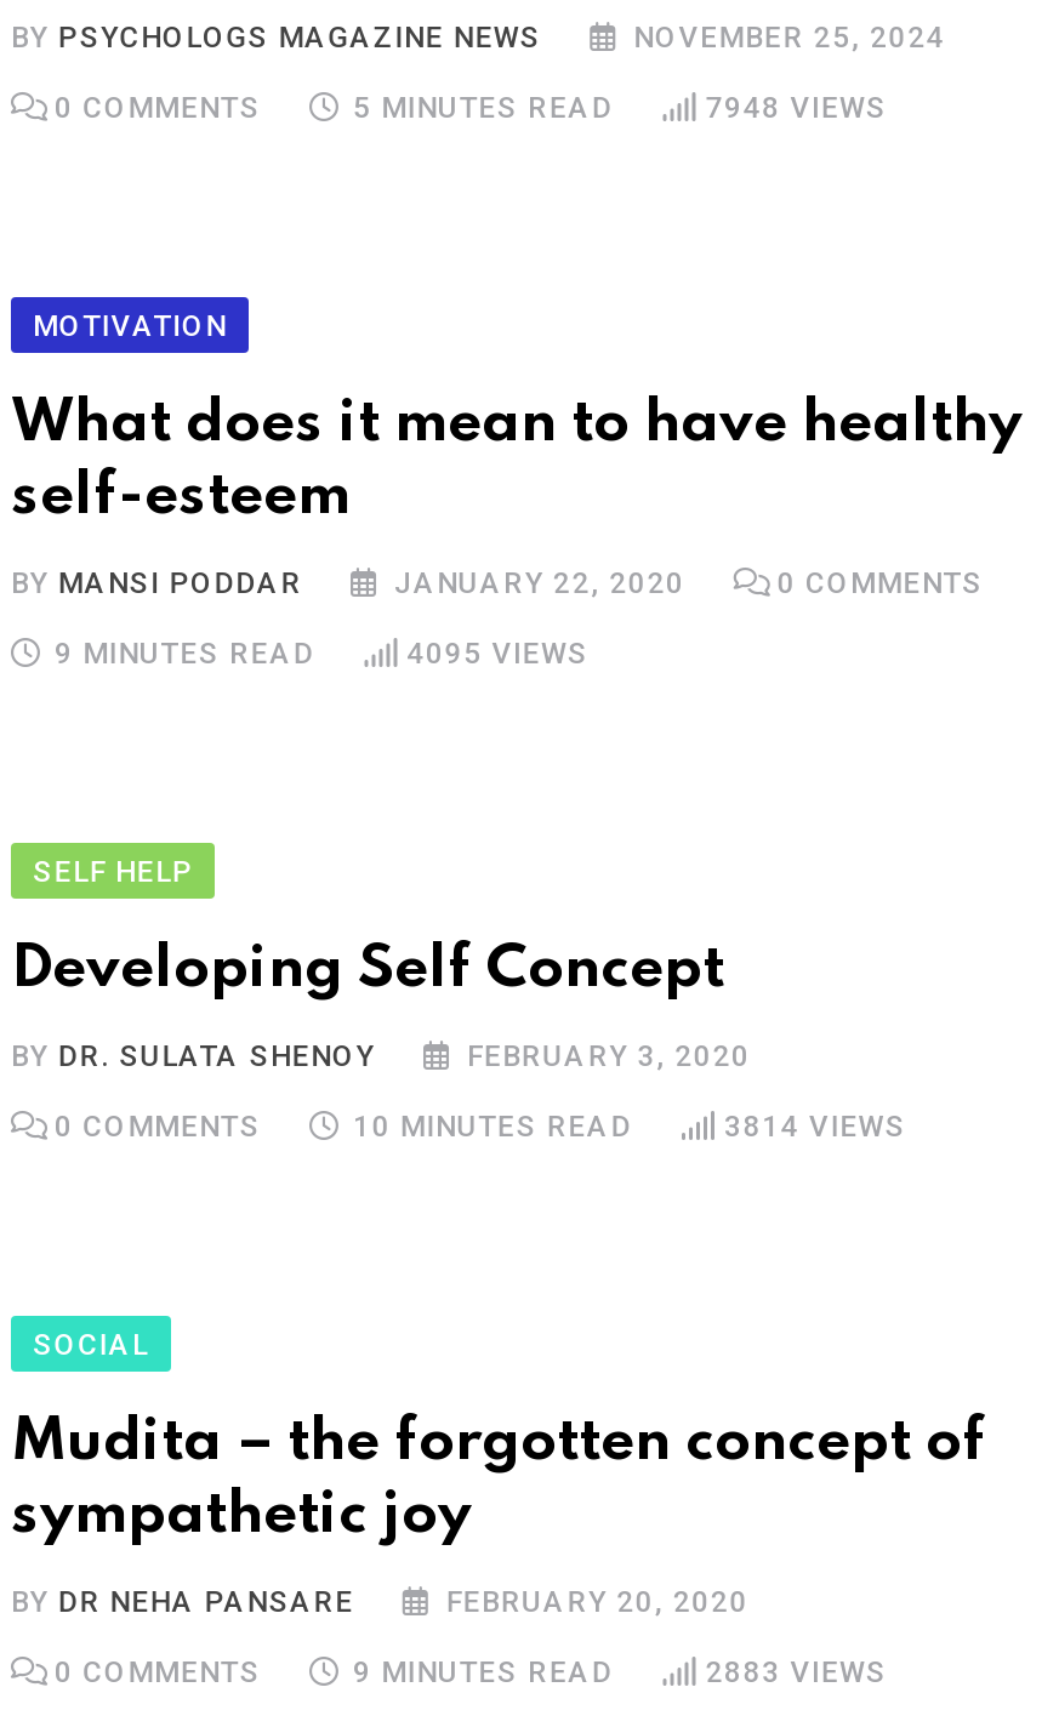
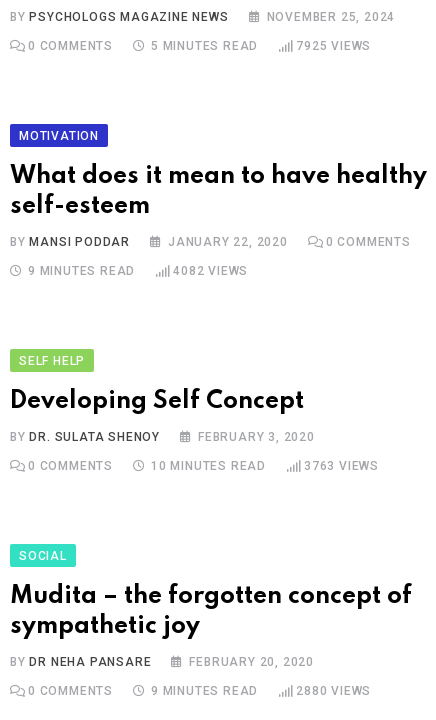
[705,91,887,125] 7948 VIEWS -> [296,39,371,53] 7925 VIEWS
[407,637,589,671] 4095 VIEWS -> [173,264,248,278] 4082 VIEWS
[724,1110,906,1144] 3814 VIEWS -> [304,459,379,473] 3763 VIEWS
[705,1655,887,1689] 2883 VIEWS -> [296,684,371,698] 2880 VIEWS

